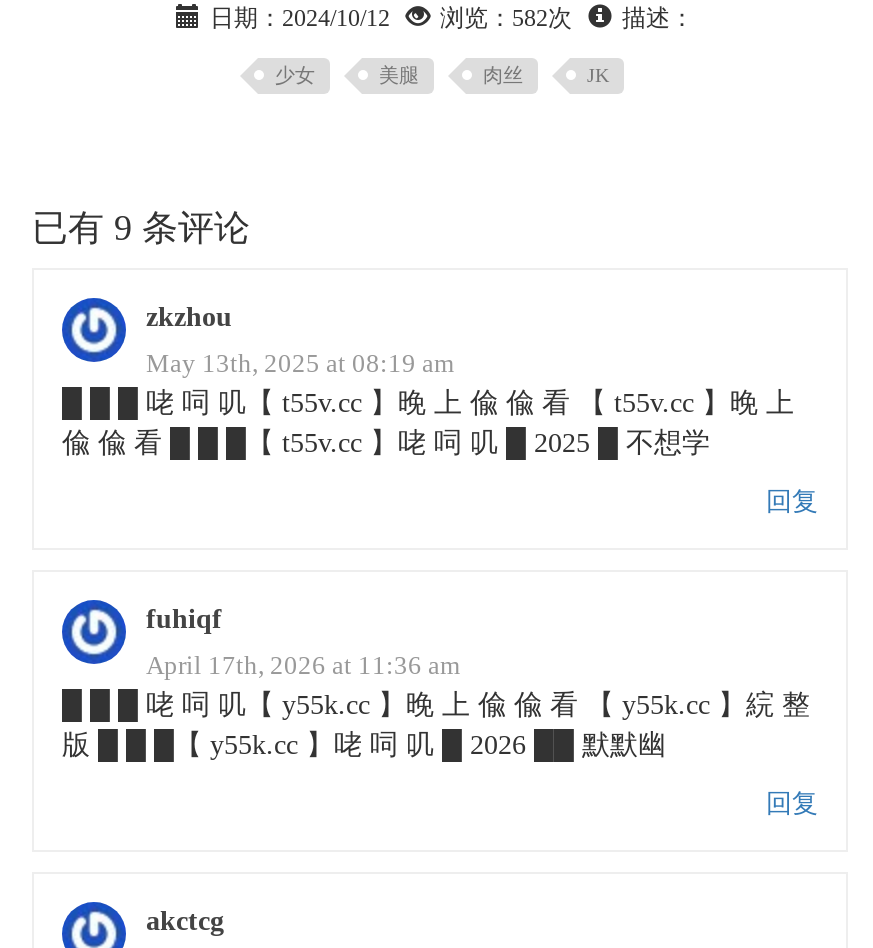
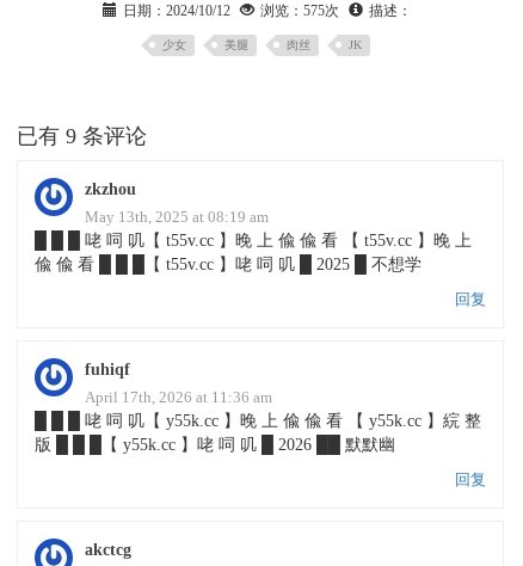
[210,4,694,32] 日期：2024/10/12 浏览：582次 描述： -> [123,3,412,19] 日期：2024/10/12 浏览：575次 描述：

